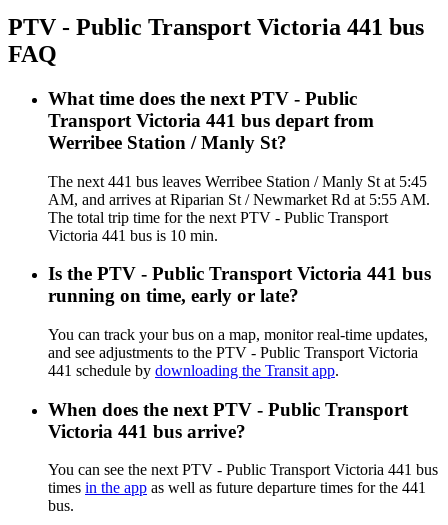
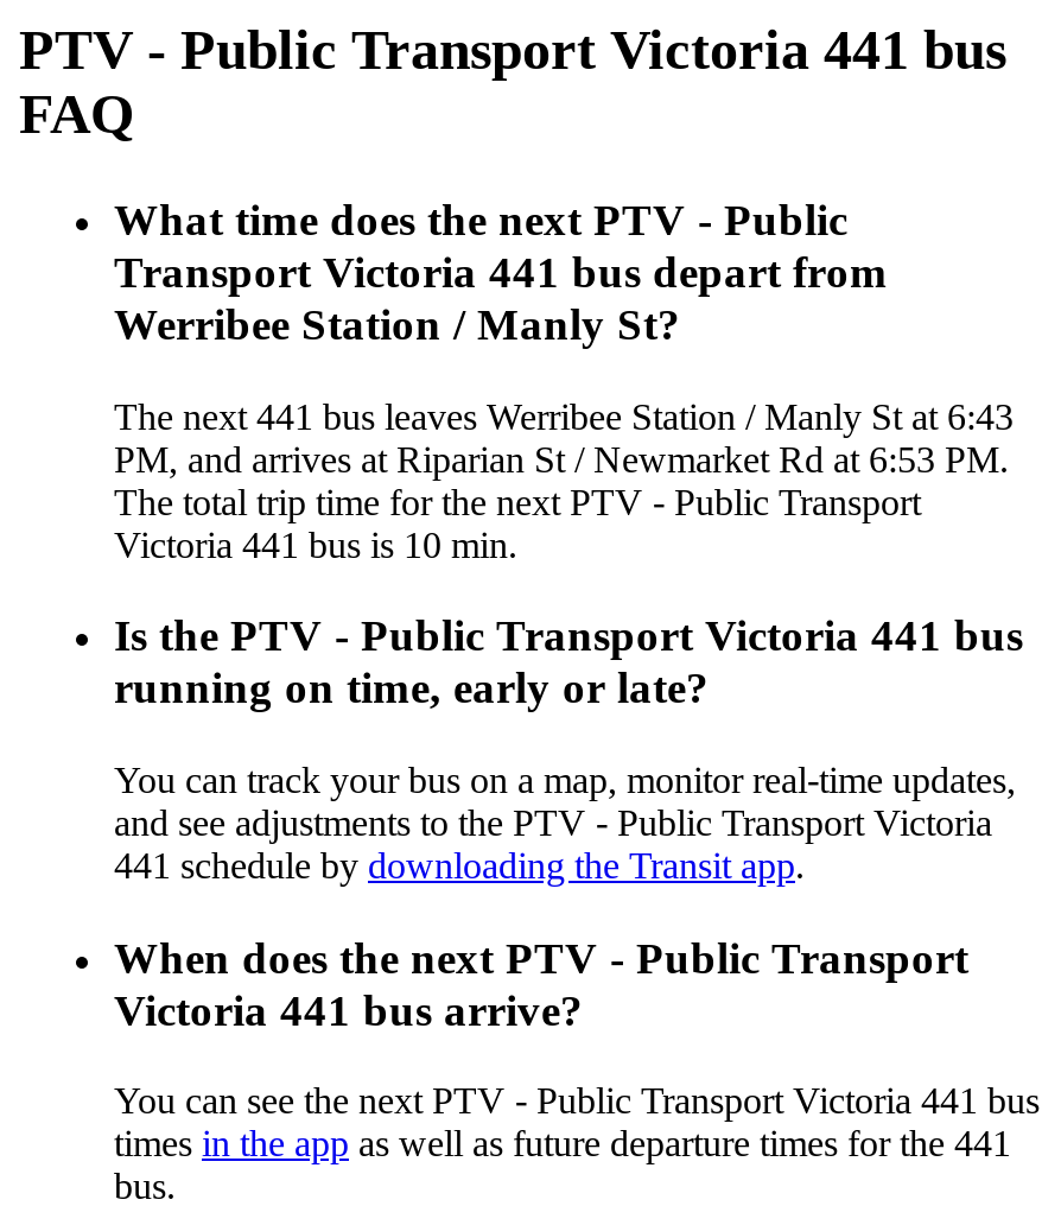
[48,172,427,189] The next 441 bus leaves Werribee Station / Manly St at 5:45 -> [114,395,1014,436] The next 441 bus leaves Werribee Station / Manly St at 6:43
[48,190,430,207] AM, and arrives at Riparian St / Newmarket Rd at 5:55 AM. -> [114,438,1009,478] PM, and arrives at Riparian St / Newmarket Rd at 6:53 PM.

